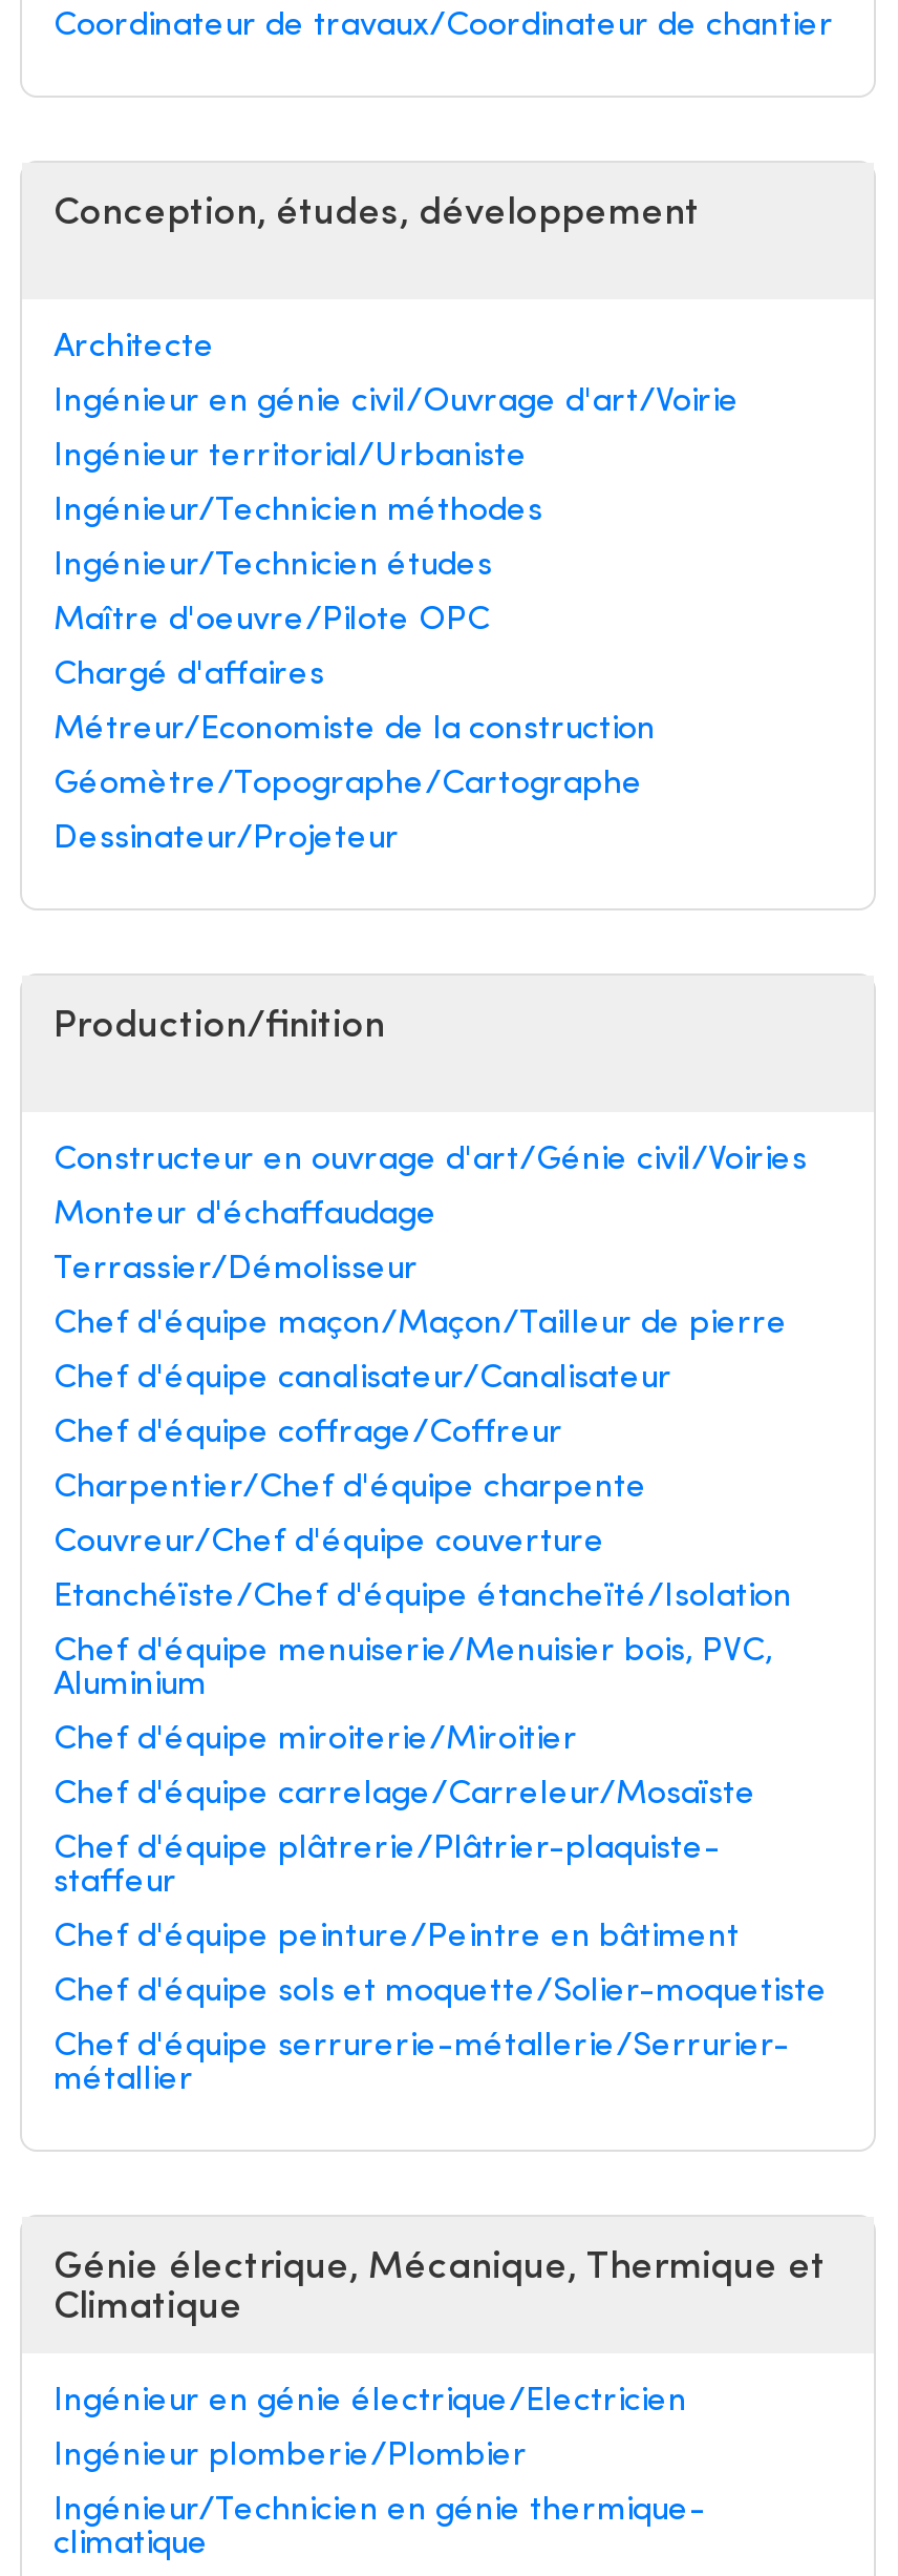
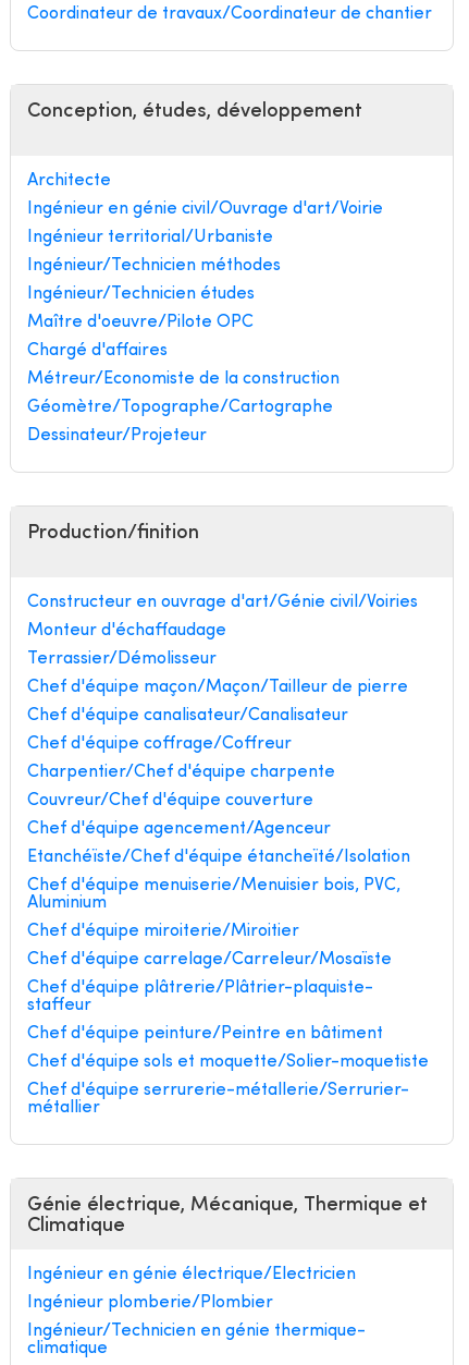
none -> [27,820,331,838] Chef d'équipe agencement/Agenceur

